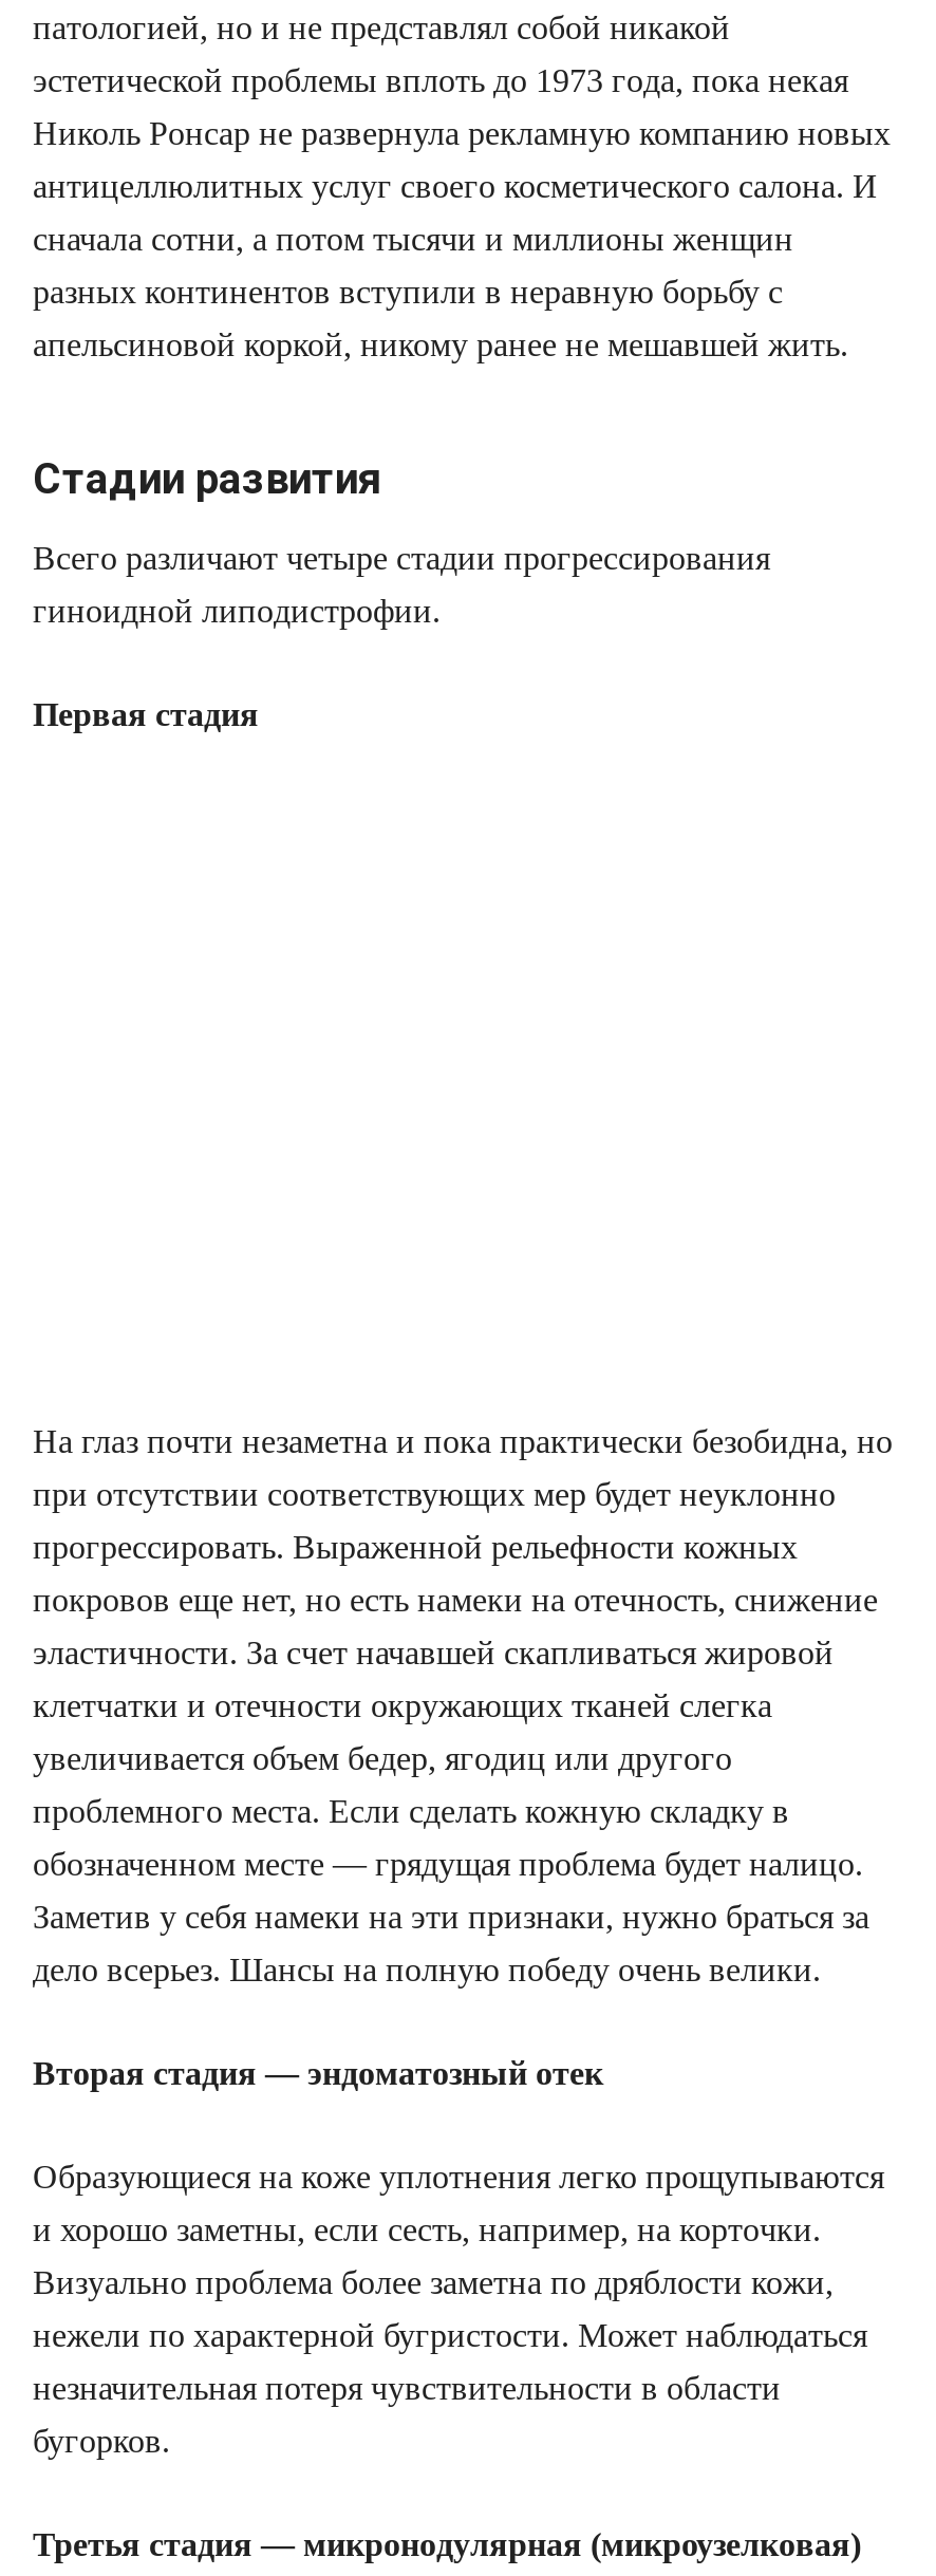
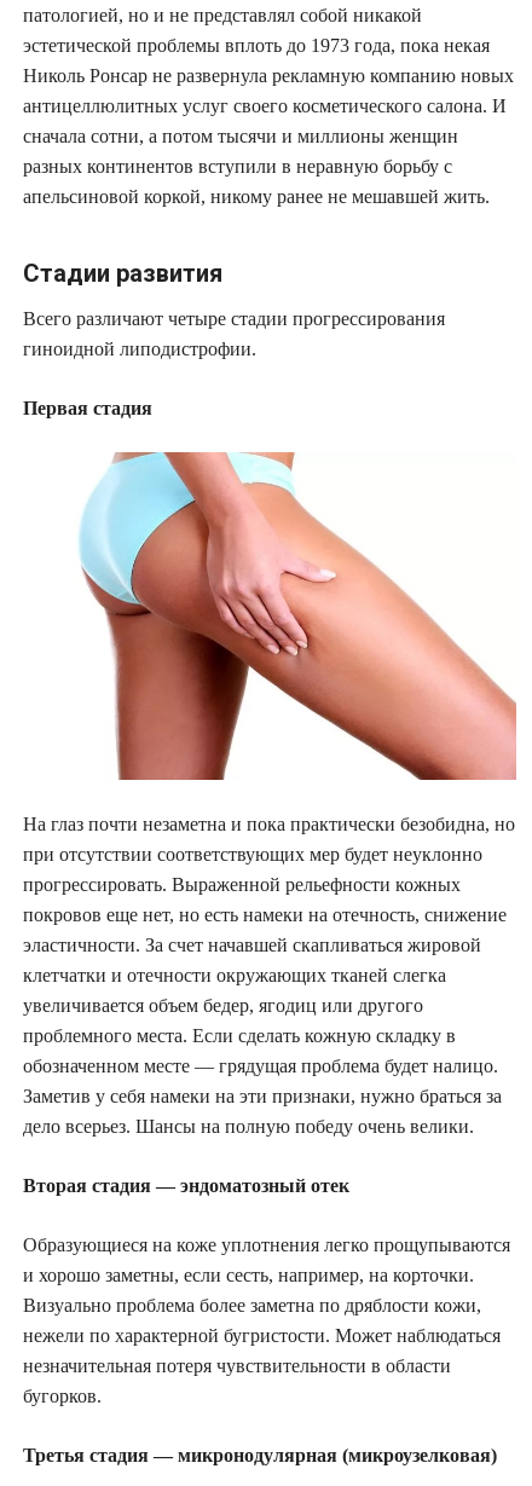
none -> [79,451,517,781] [image]

